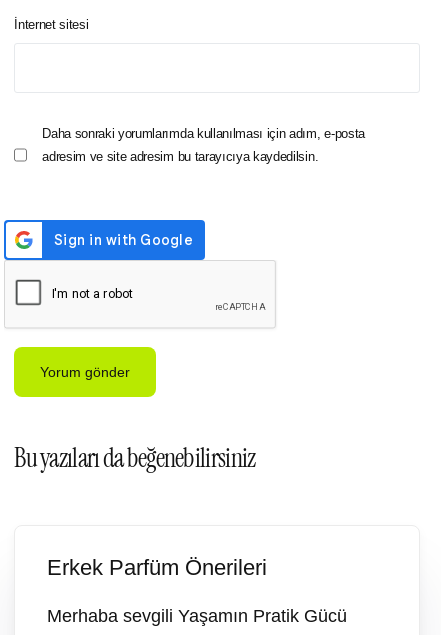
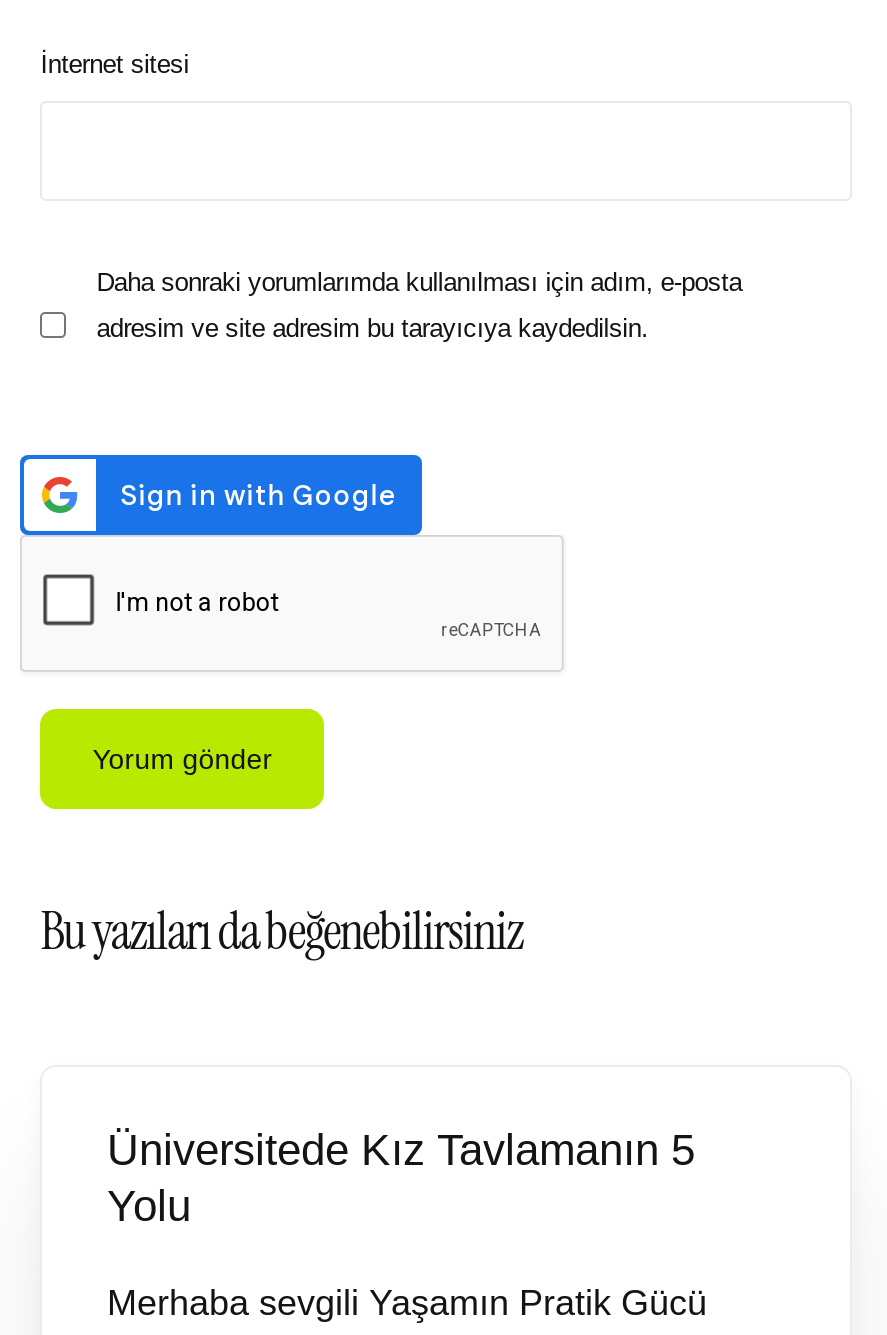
[47,555,267,580] Erkek Parfüm Önerileri -> [107,1125,695,1231] Üniversitede Kız Tavlamanın 5 | Yolu

